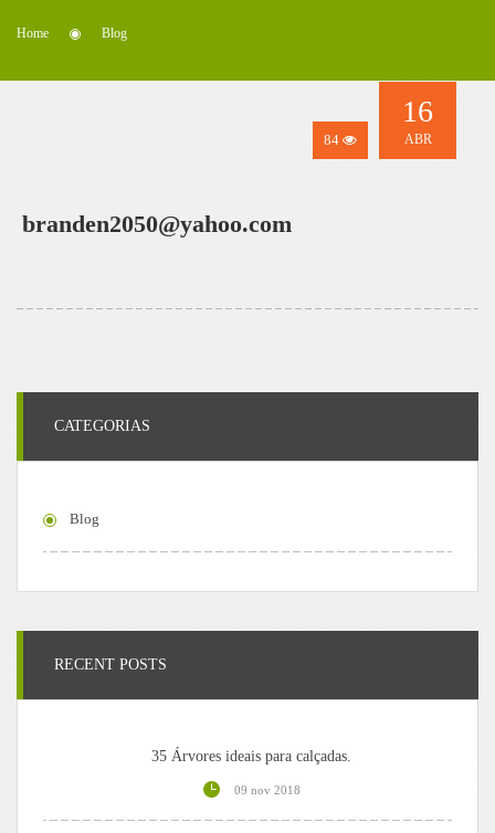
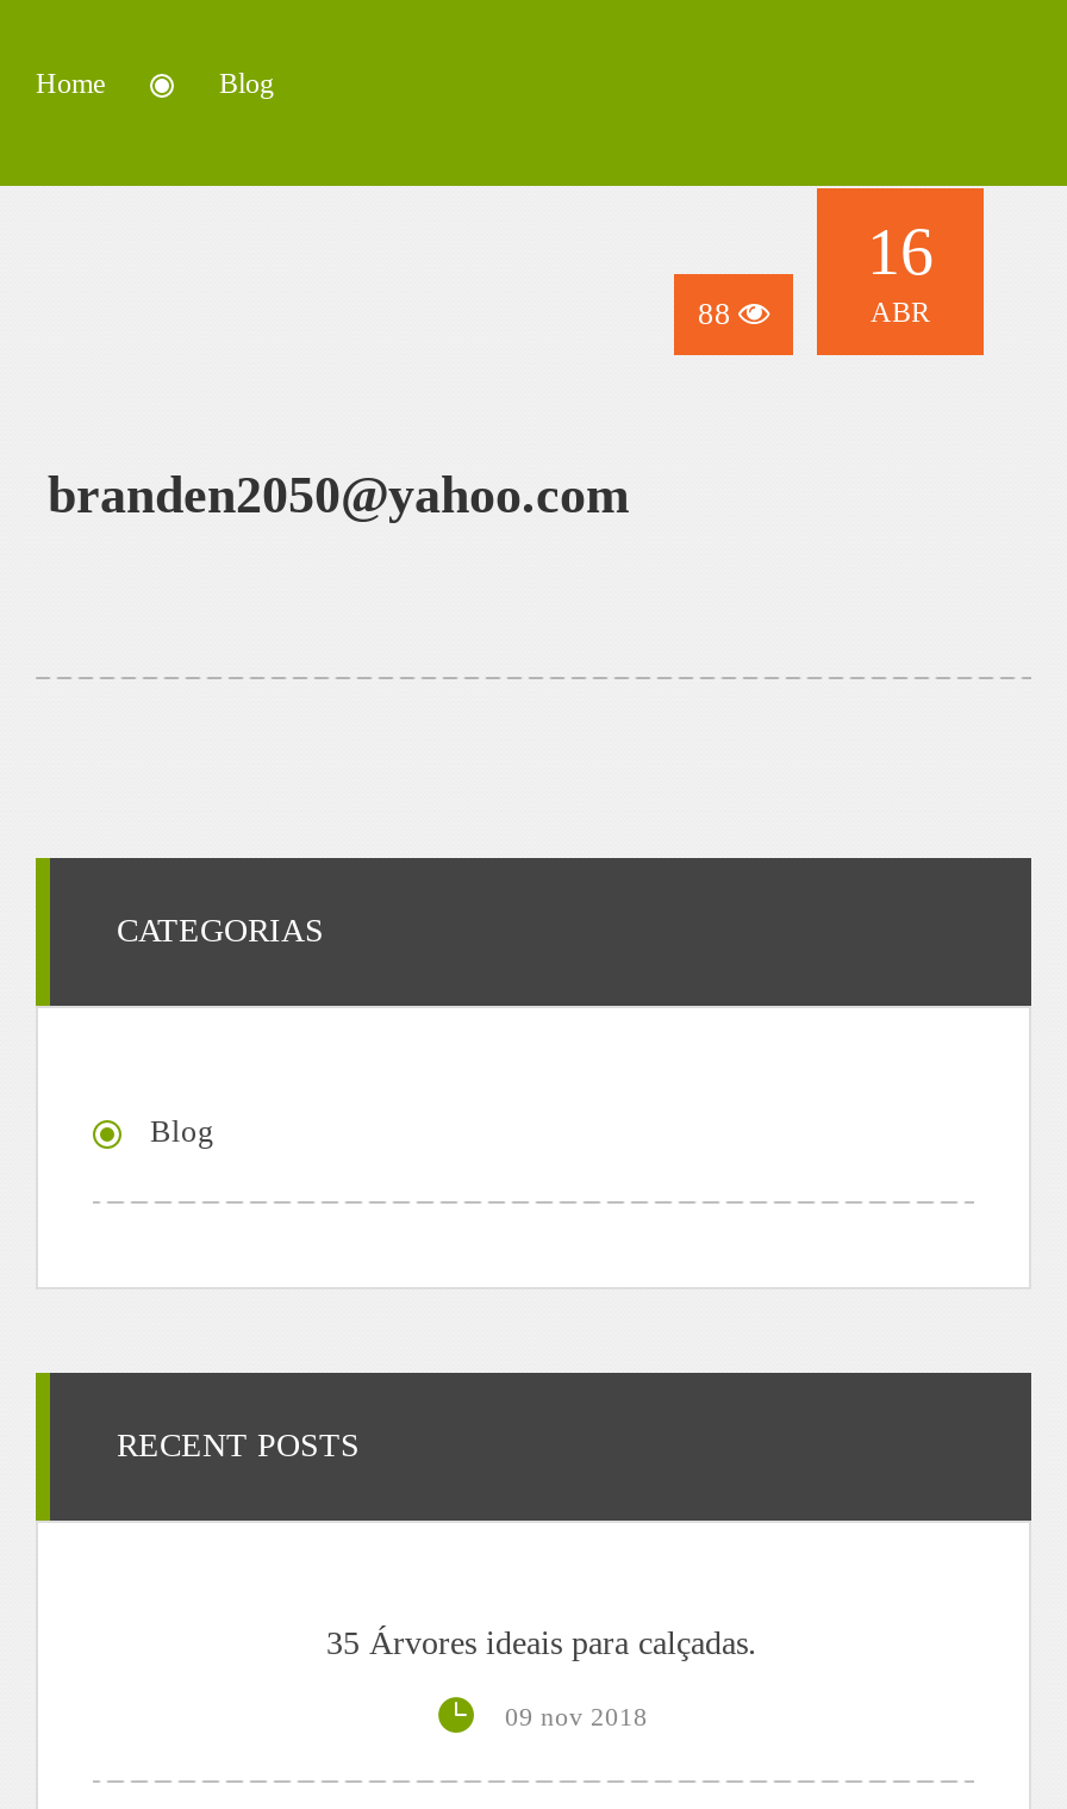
[324,131,343,148] 84 -> [698,296,738,331] 88

